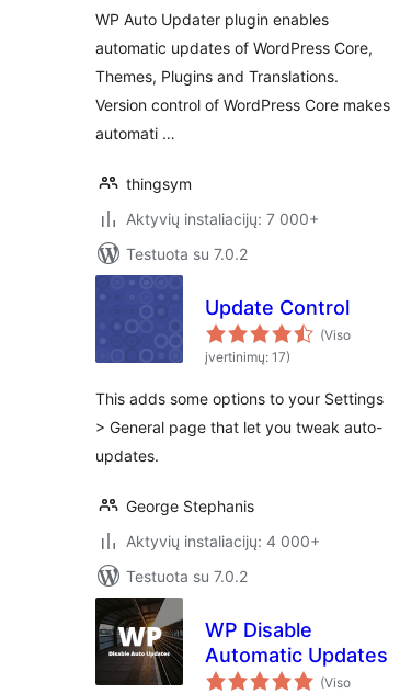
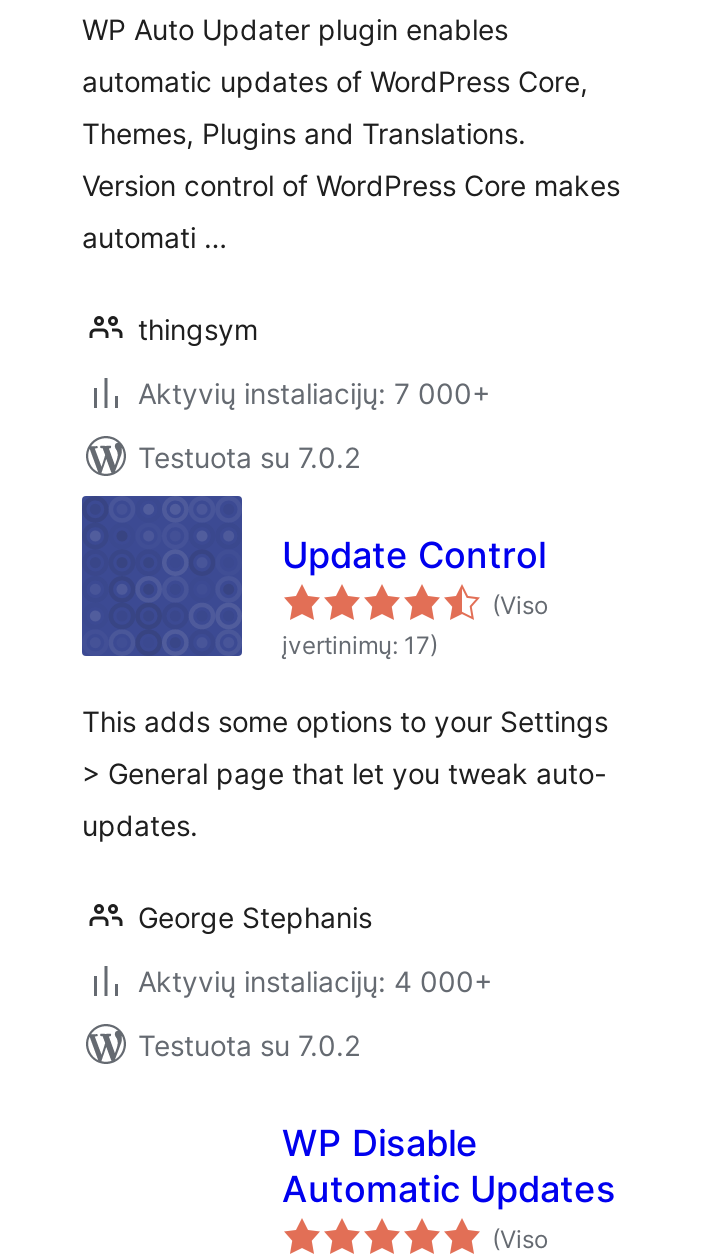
[94,596,184,686] [image] -> none

